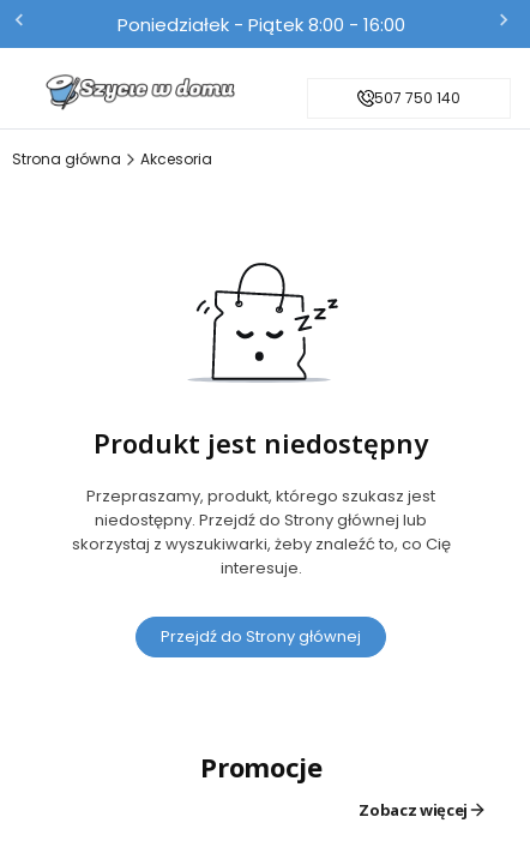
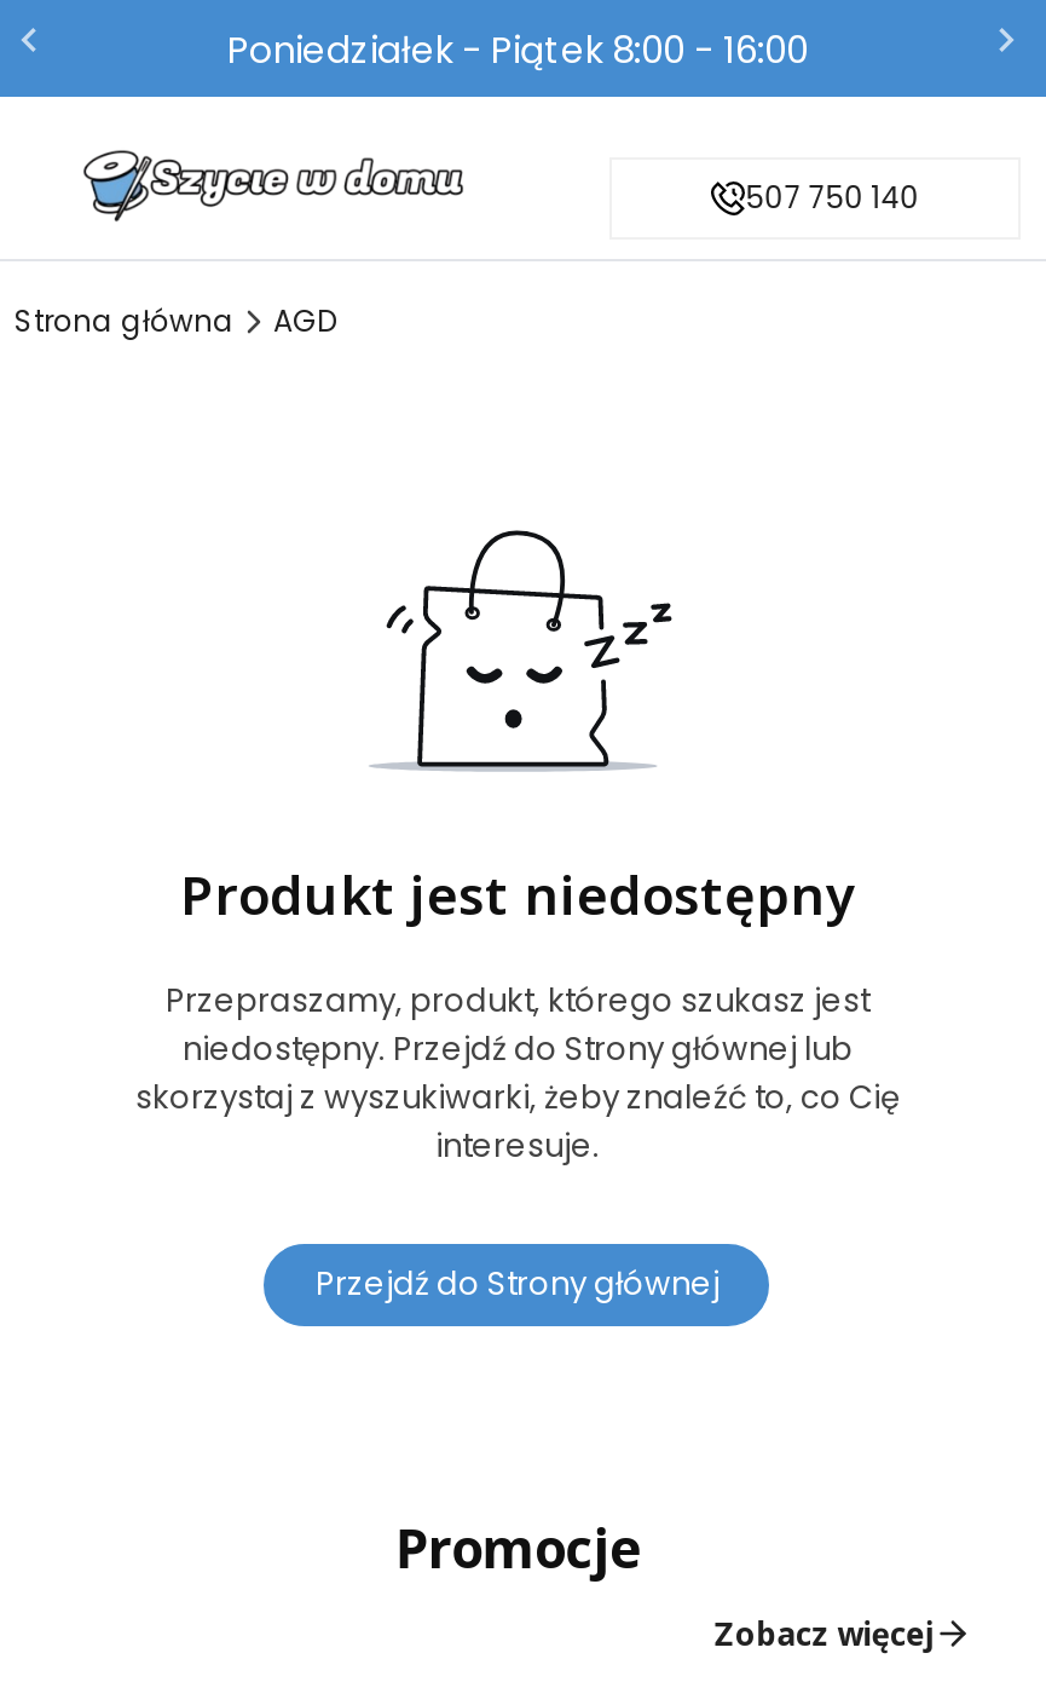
[140,148,212,169] Akcesoria -> [273,299,336,340] AGD

